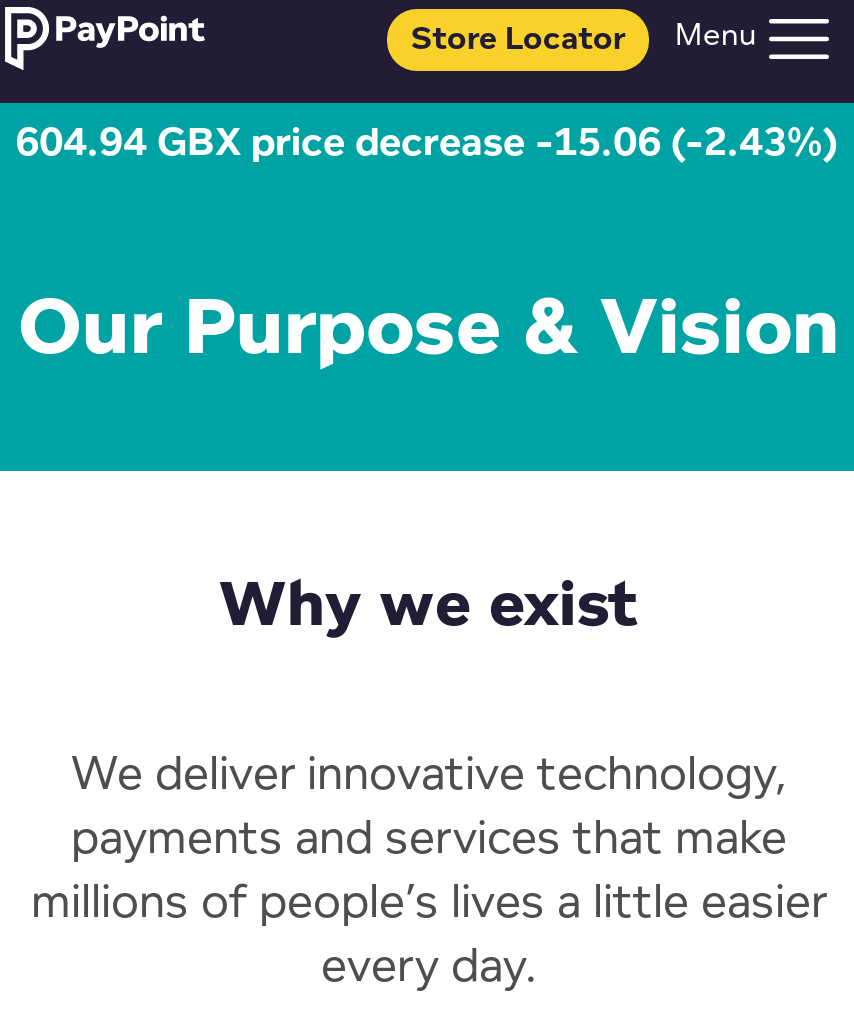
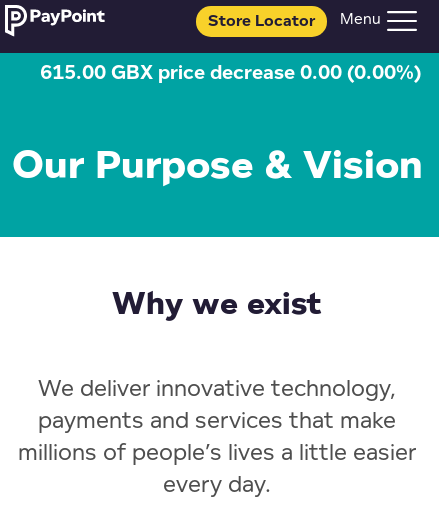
[15,119,837,167] 604.94 GBX price decrease -15.06 (-2.43%) -> [40,61,421,85] 615.00 GBX price decrease 0.00 (0.00%)

